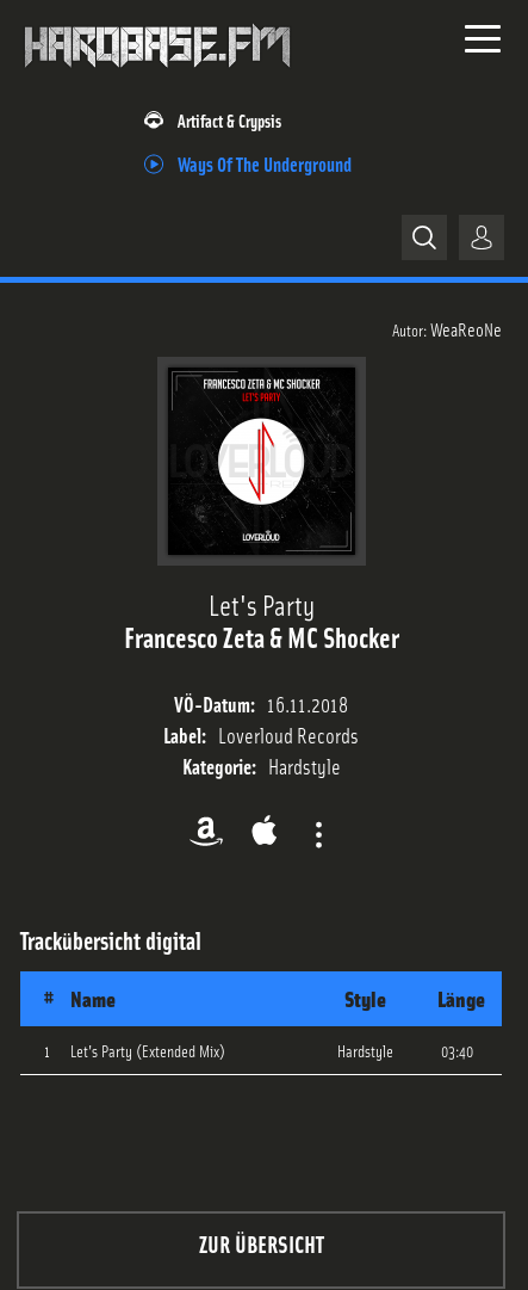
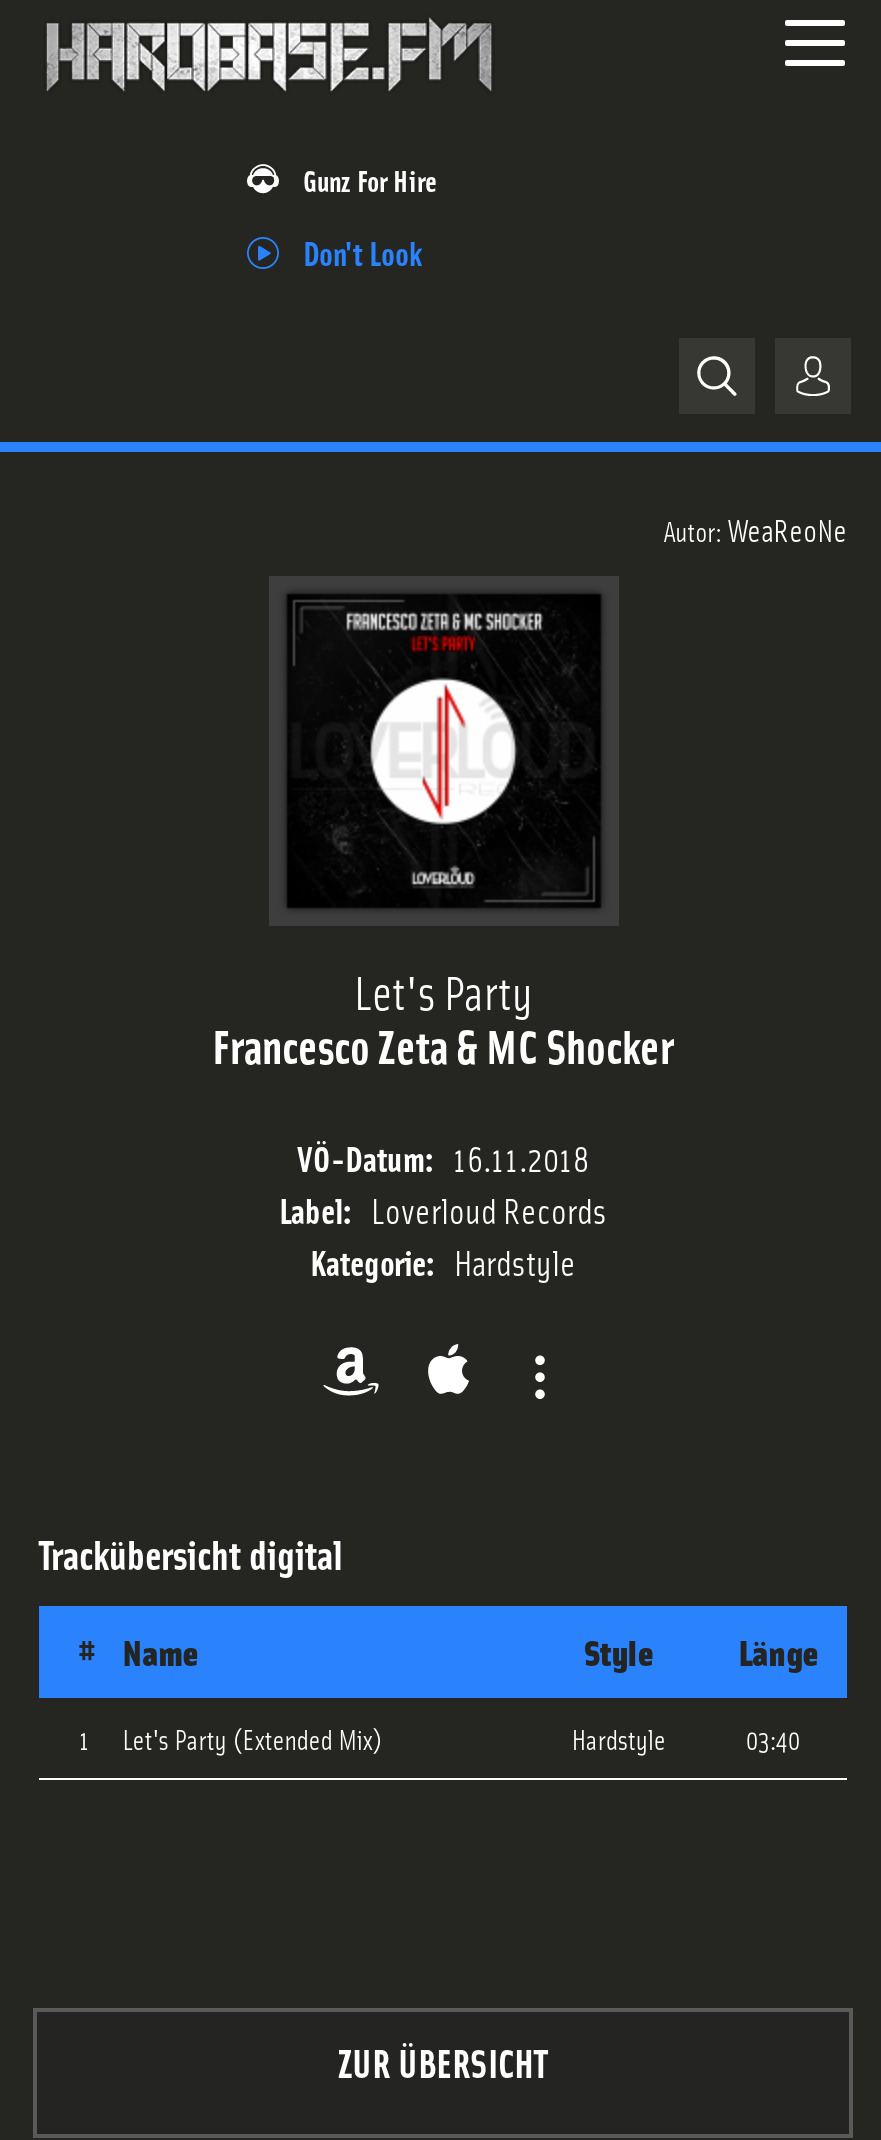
[178,109,281,131] Artifact & Crypsis -> [303,160,437,198] Gunz For Hire
[178,150,352,175] Ways Of The Underground -> [303,229,423,271] Don't Look

